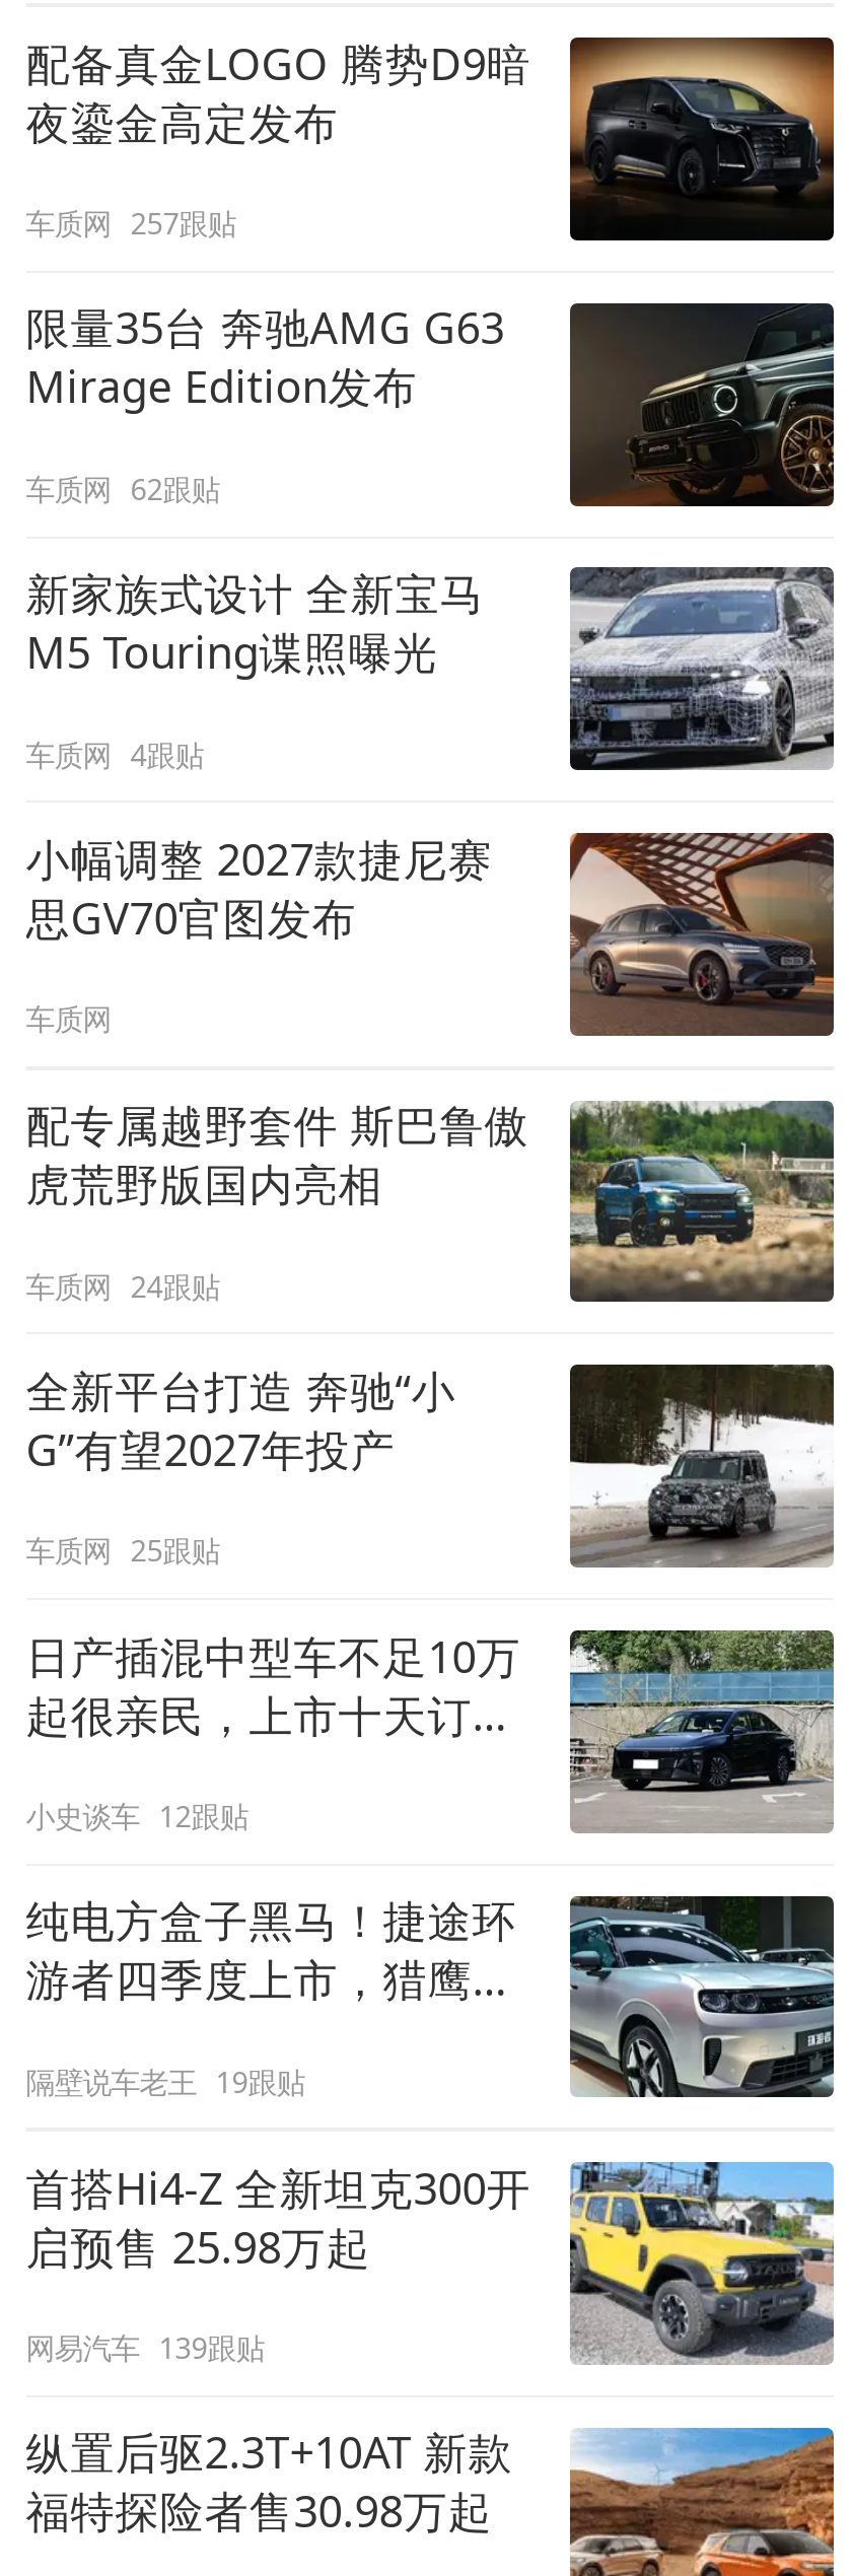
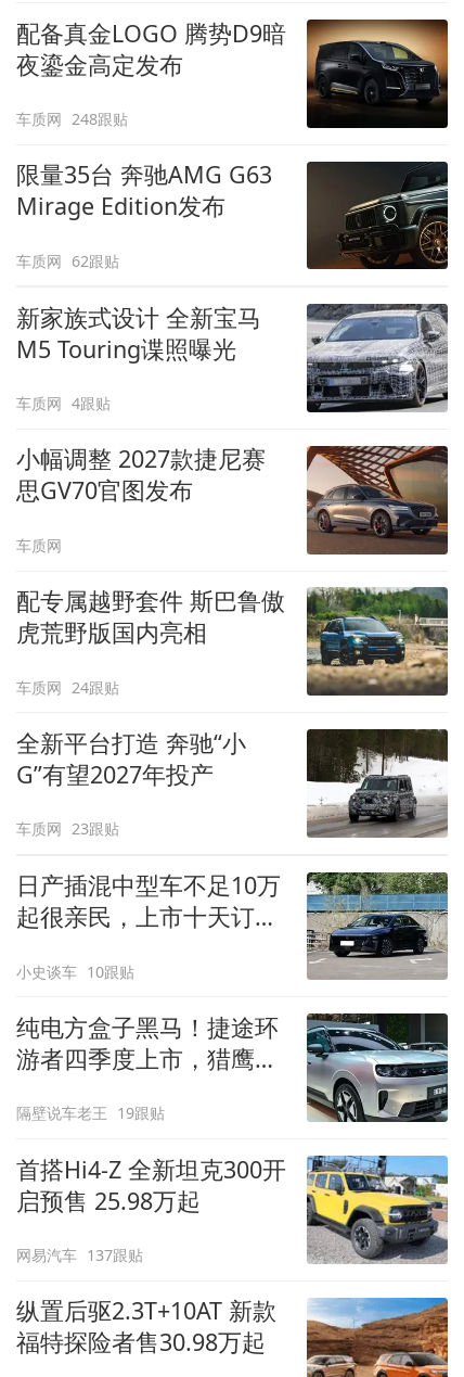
[26,204,236,243] 车质网 257跟贴 -> [16,109,128,129] 车质网 248跟贴
[26,1531,220,1570] 车质网 25跟贴 -> [16,818,120,839] 车质网 23跟贴
[26,1796,248,1835] 小史谈车 12跟贴 -> [16,961,135,982] 小史谈车 10跟贴
[26,2328,264,2367] 网易汽车 139跟贴 -> [16,1245,143,1265] 网易汽车 137跟贴

